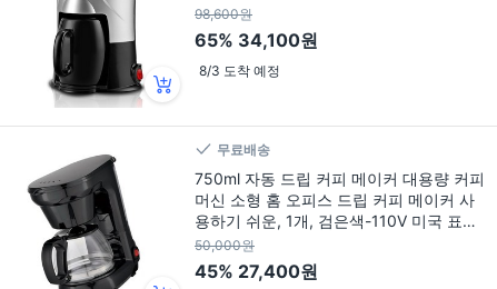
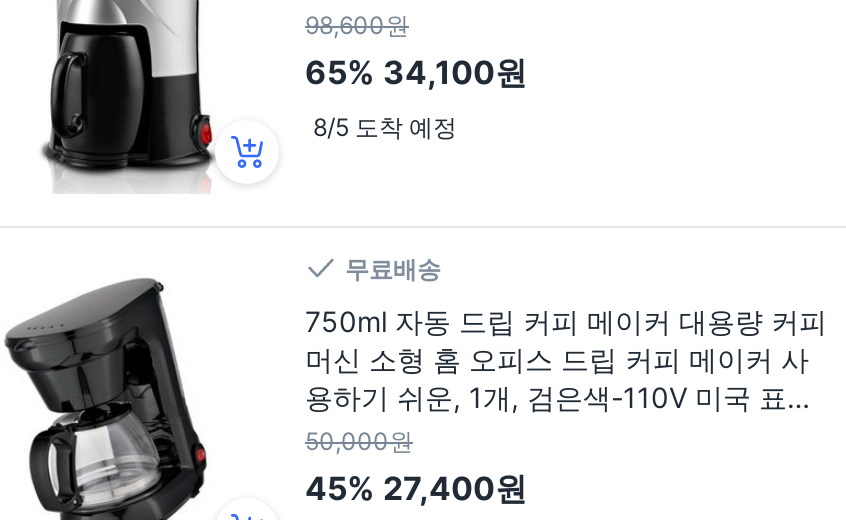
[199,62,280,78] 8/3 도착 예정 -> [313,111,457,141] 8/5 도착 예정

